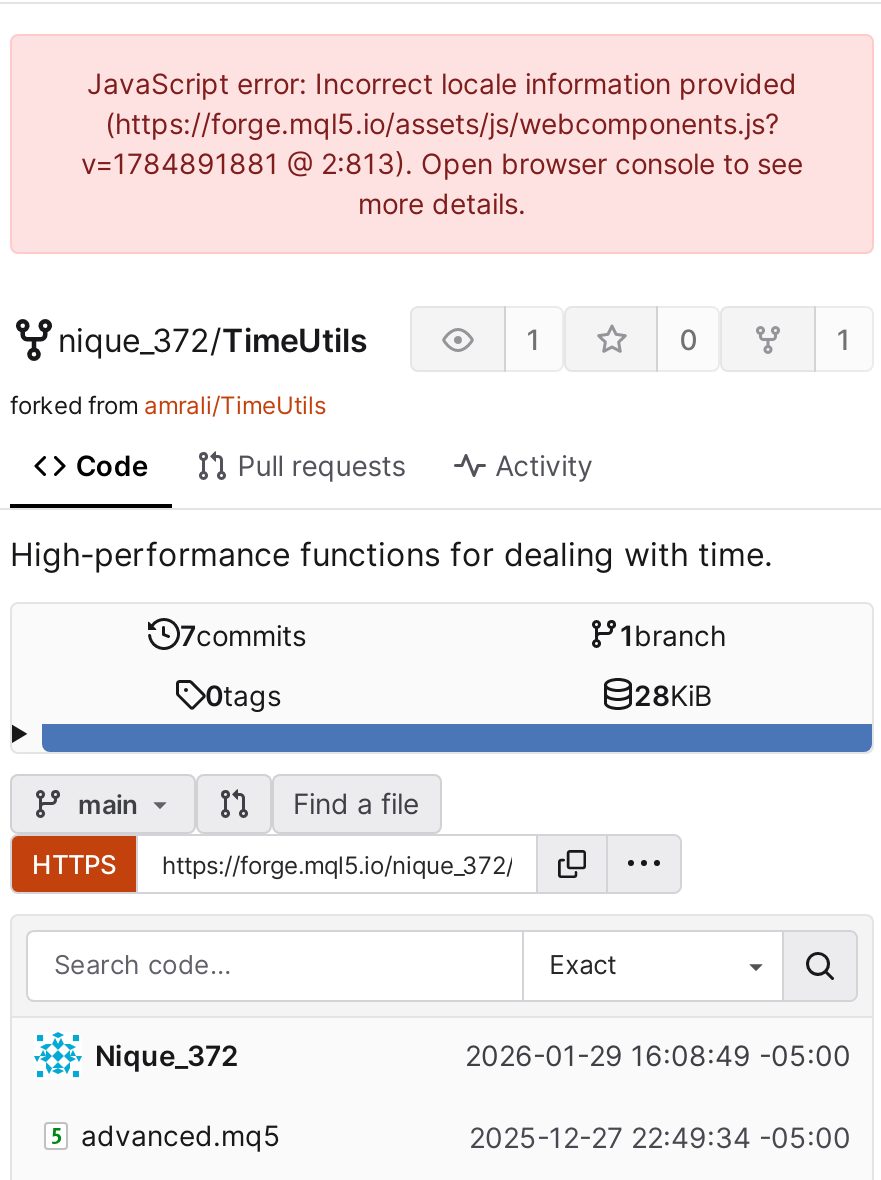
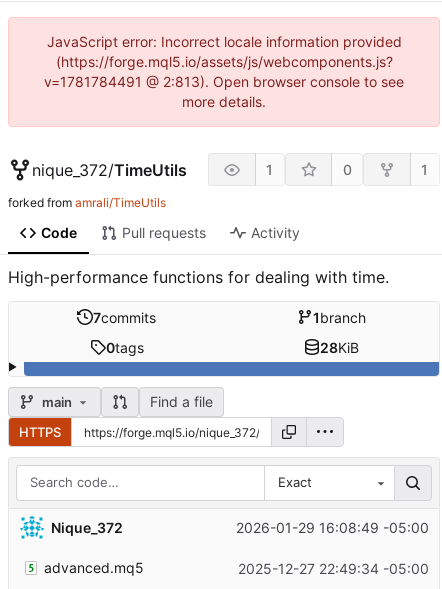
[81,146,803,180] v=1784891881 @ 2:813). Open browser console to see -> [44,73,404,90] v=1781784491 @ 2:813). Open browser console to see

